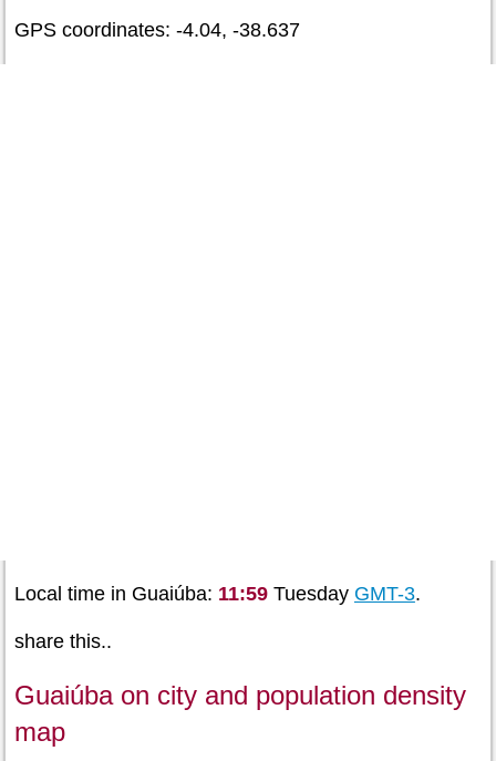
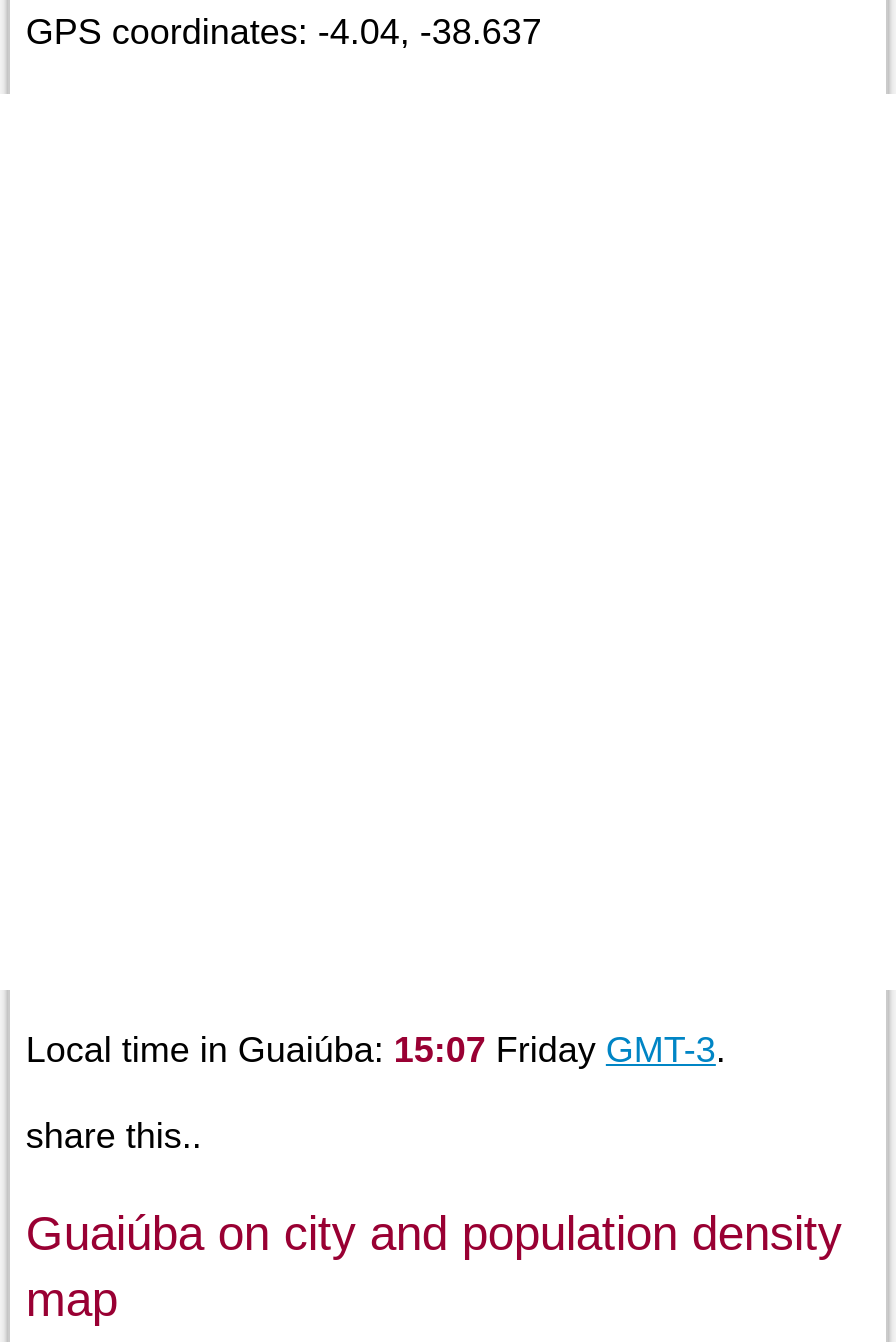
[14,582,421,604] Local time in Guaiúba: 11:59 Tuesday GMT-3. -> [26,1029,726,1069] Local time in Guaiúba: 15:07 Friday GMT-3.

